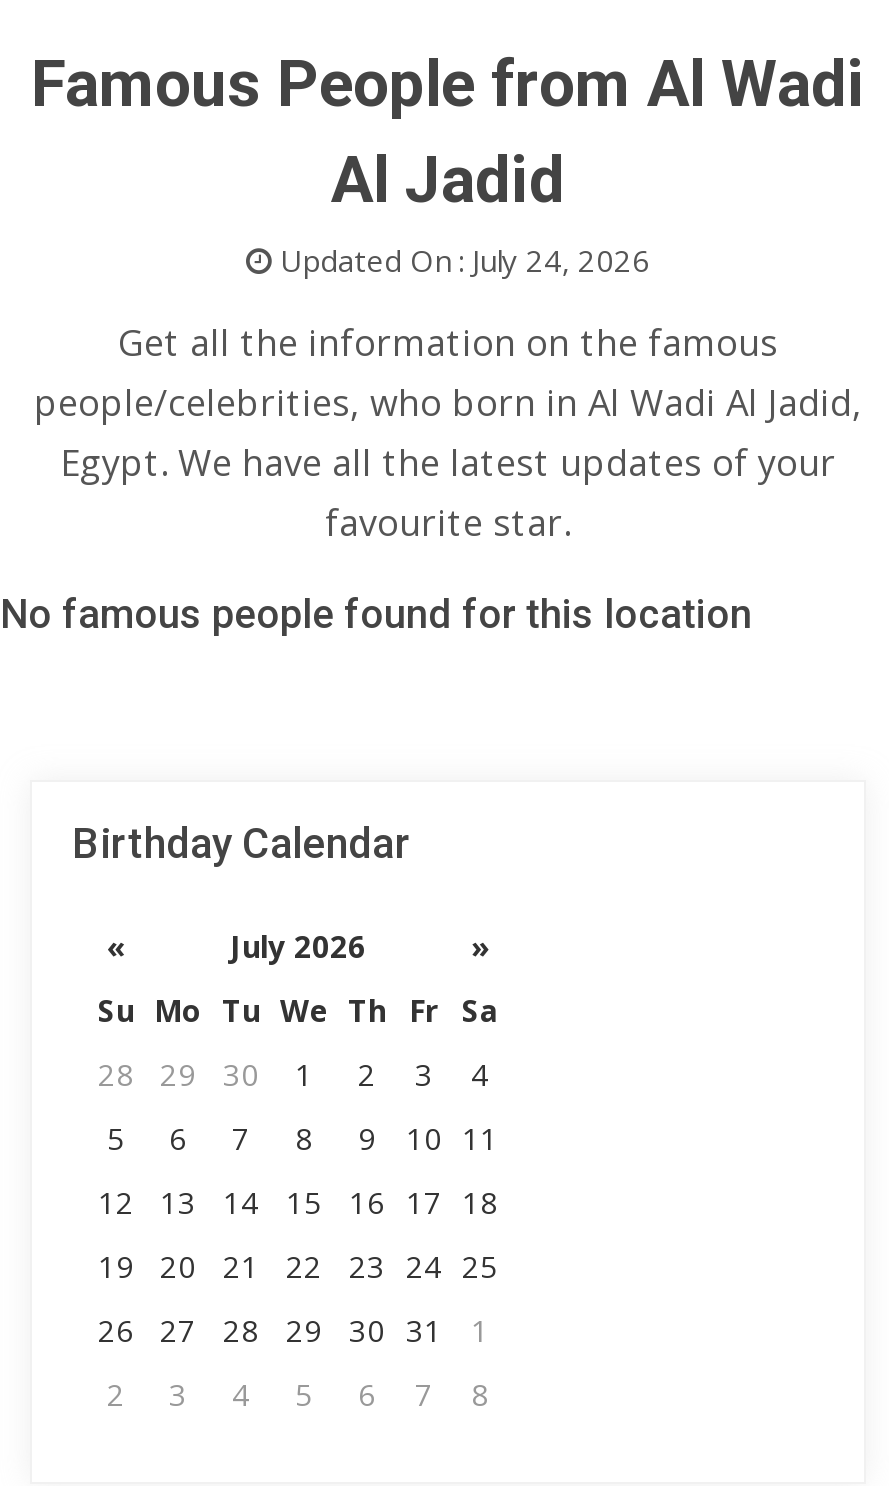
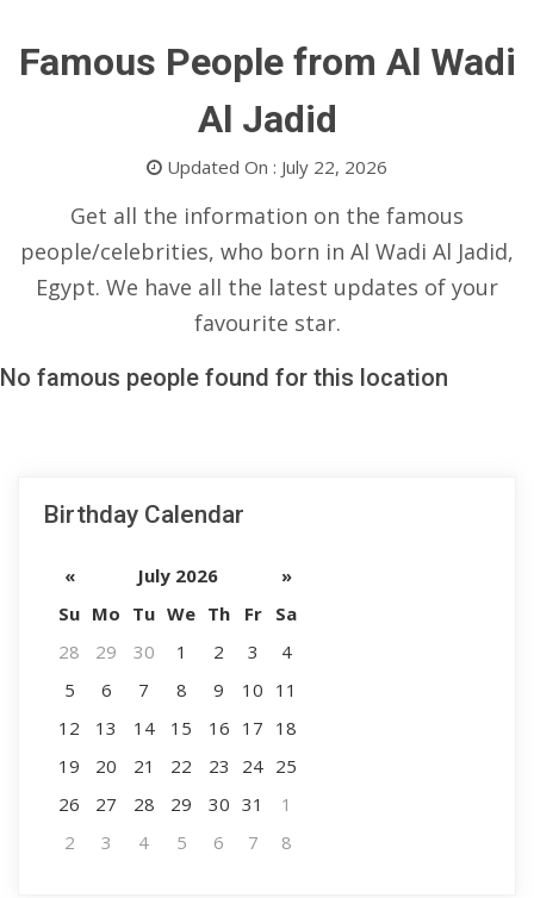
[272,240,650,280] Updated On : July 24, 2026 -> [162,155,387,179] Updated On : July 22, 2026

